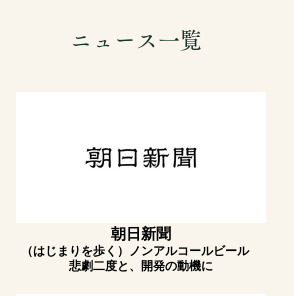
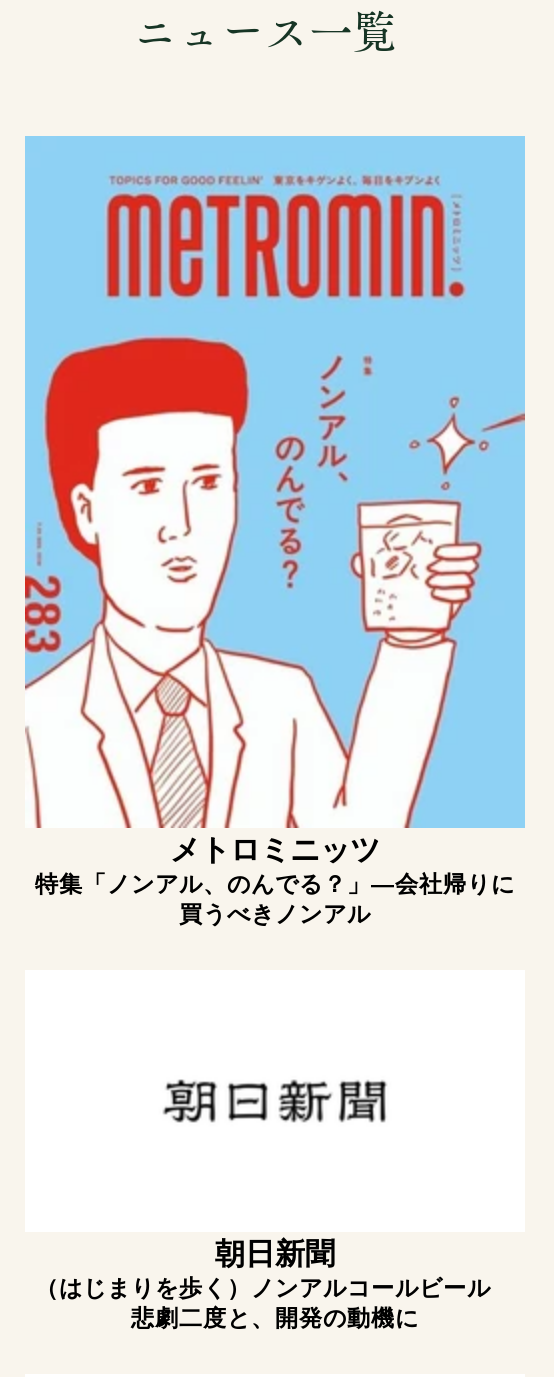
none -> [23,134,527,926] [image] | メトロミニッツ | 特集「ノンアル、のんでる？」—会社帰りに | 買うべきノンアル

